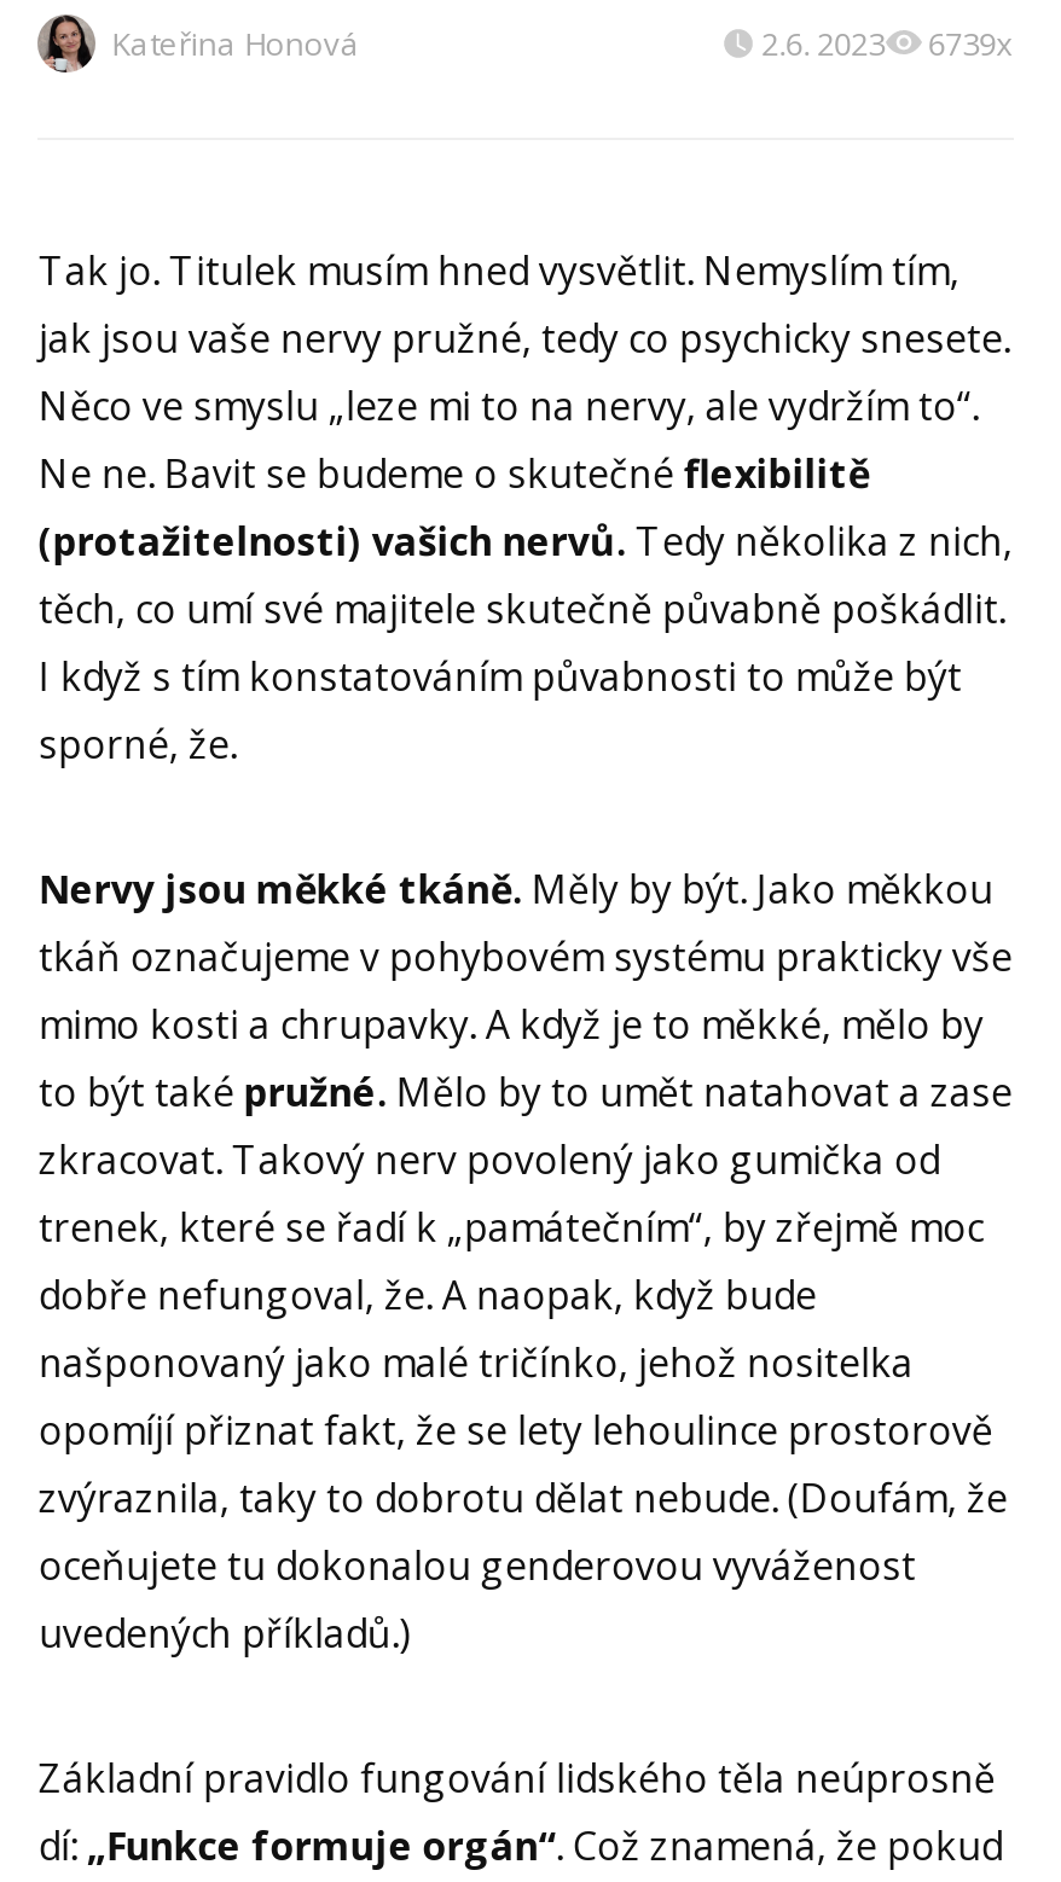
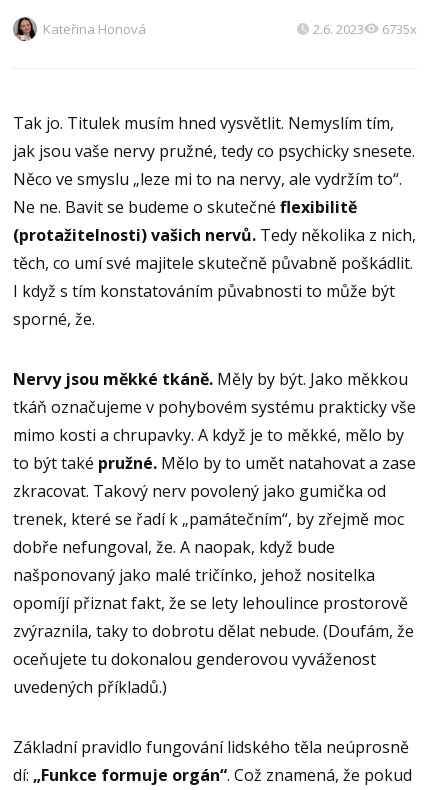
[762,21,1013,65] 2.6. 2023 6739x -> [313,20,417,38] 2.6. 2023 6735x

